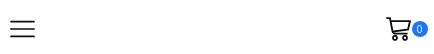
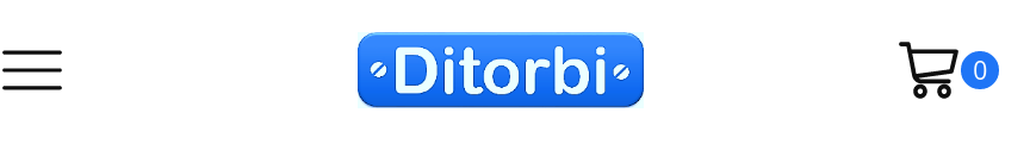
none -> [355,30,646,111] [image]

